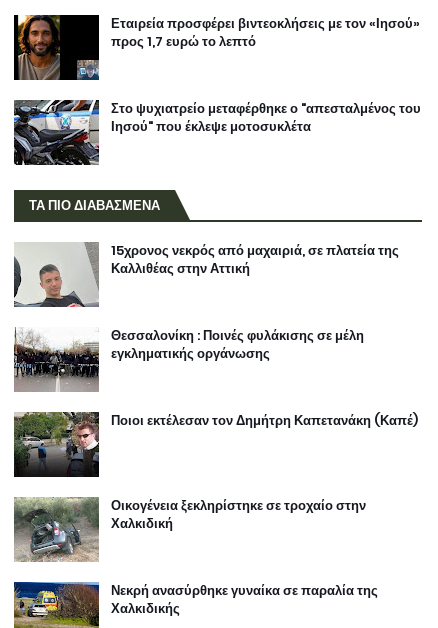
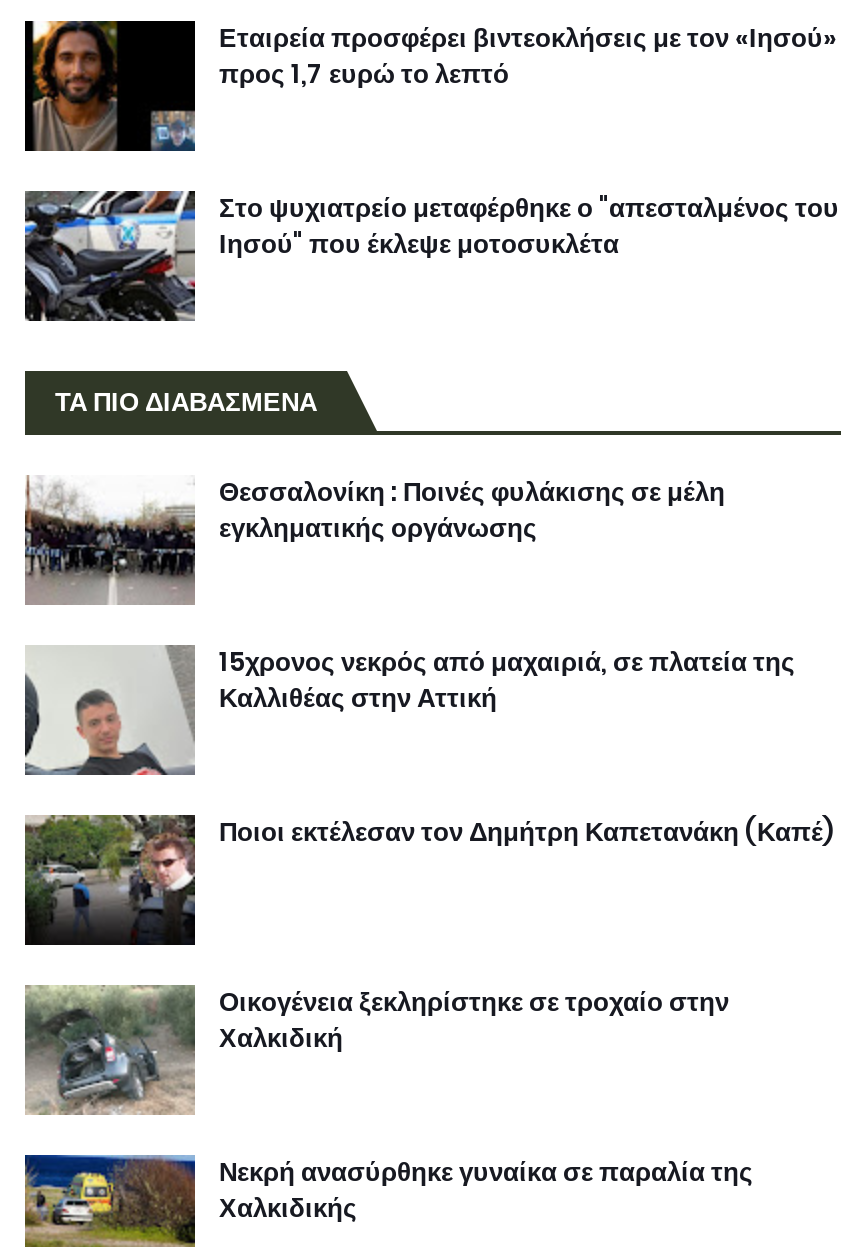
moved [35,241,399,309] -> [67,643,795,779]: [image] | 15χρονος νεκρός από μαχαιριά, σε πλατεία της | Καλλιθέας στην Αττική
moved [14,326,364,392] -> [25,473,725,605]: [image] | Θεσσαλονίκη : Ποινές φυλάκισης σε μέλη | εγκληματικής οργάνωσης

